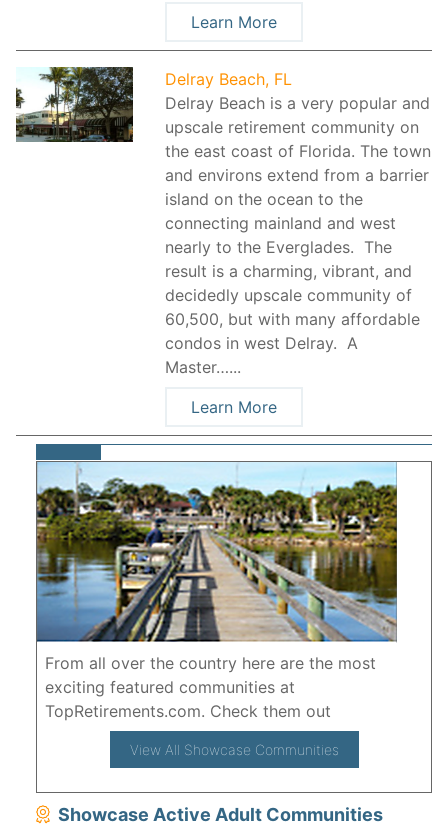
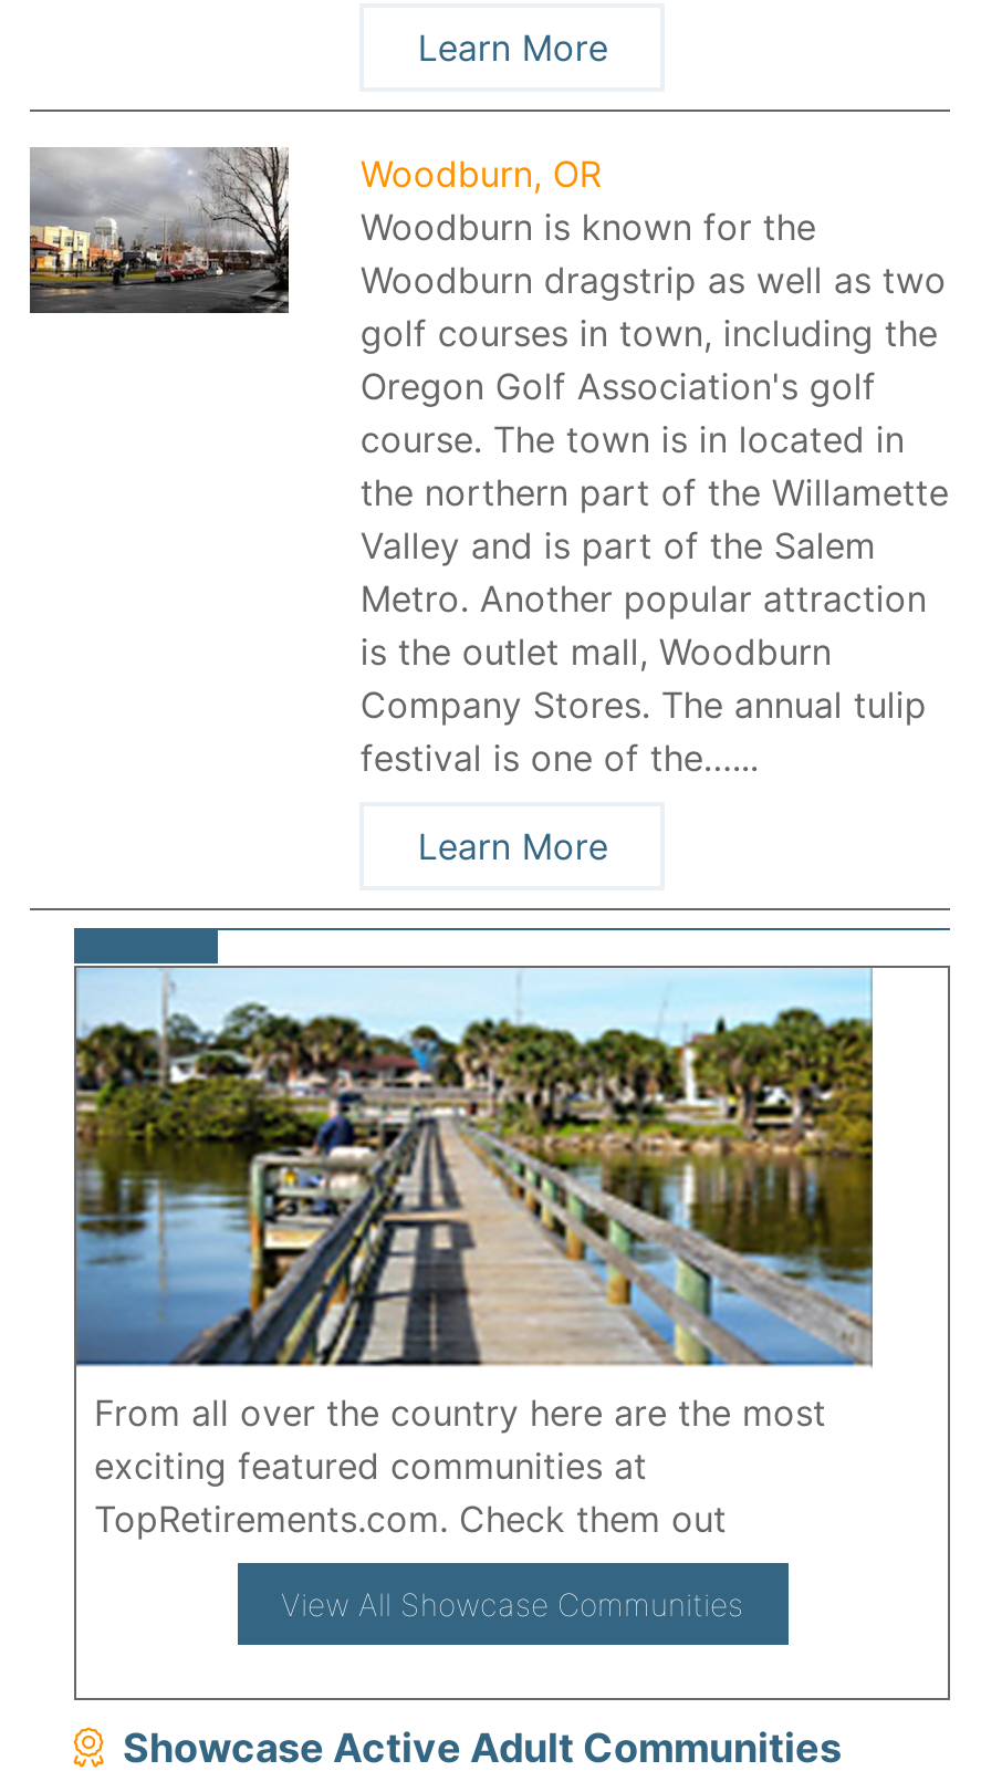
[16,66,431,377] [image] | Delray Beach, FL | Delray Beach is a very popular and | upscale retirement community on | the east coast of Florida. The town | and environs extend from a barrier | island on the ocean to the | connecting mainland and west | nearly to the Everglades. The | result is a charming, vibrant, and | decidedly upscale community of | 60,500, but with many affordable | condos in west Delray. A | Master…... -> [30,147,948,780] [image] | Woodburn, OR | Woodburn is known for the | Woodburn dragstrip as well as two | golf courses in town, including the | Oregon Golf Association's golf | course. The town is in located in | the northern part of the Willamette | Valley and is part of the Salem | Metro. Another popular attraction | is the outlet mall, Woodburn | Company Stores. The annual tulip | festival is one of the…...

